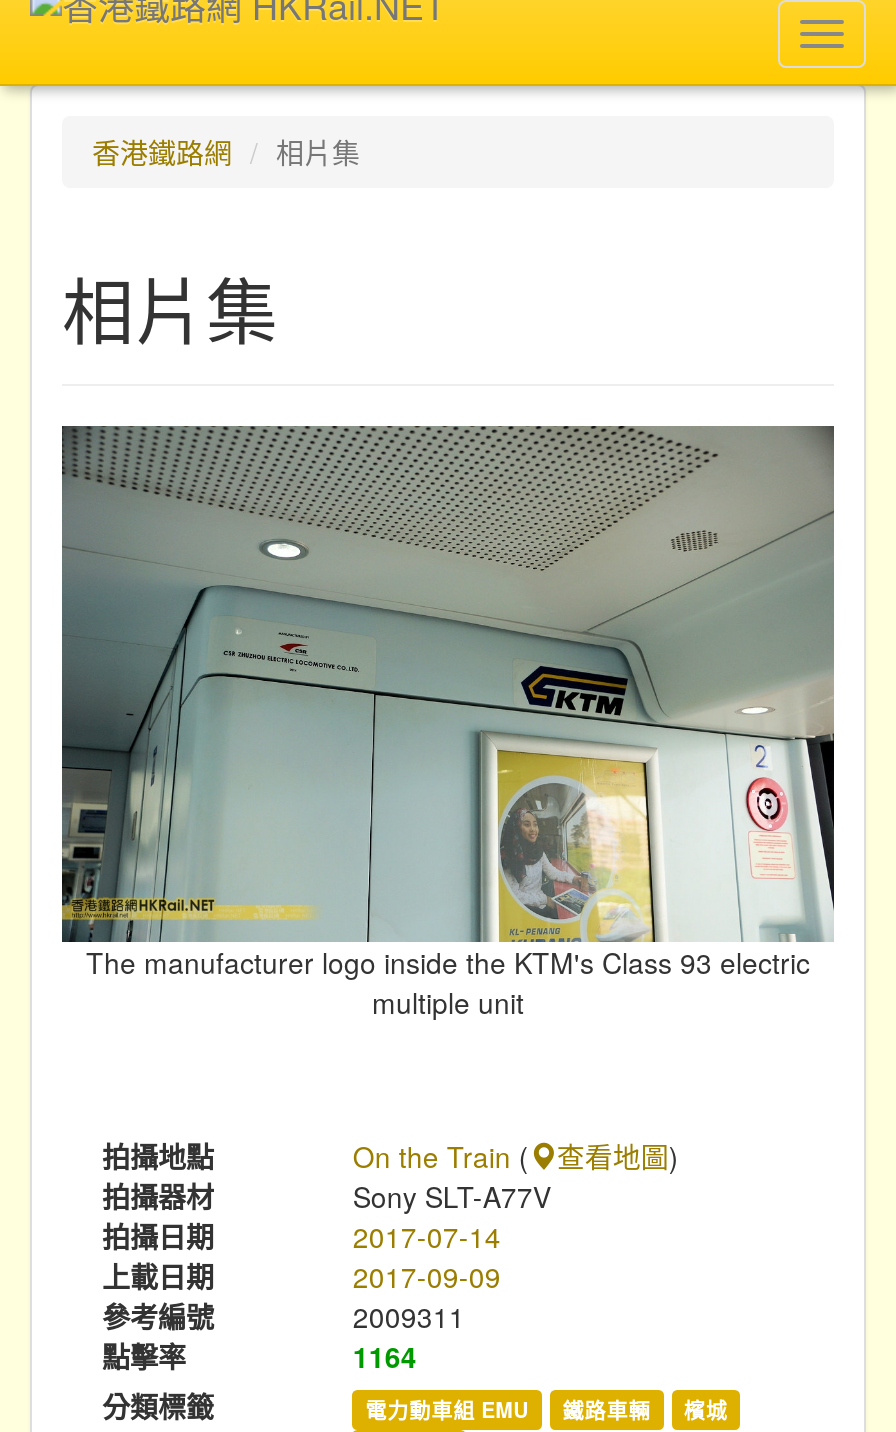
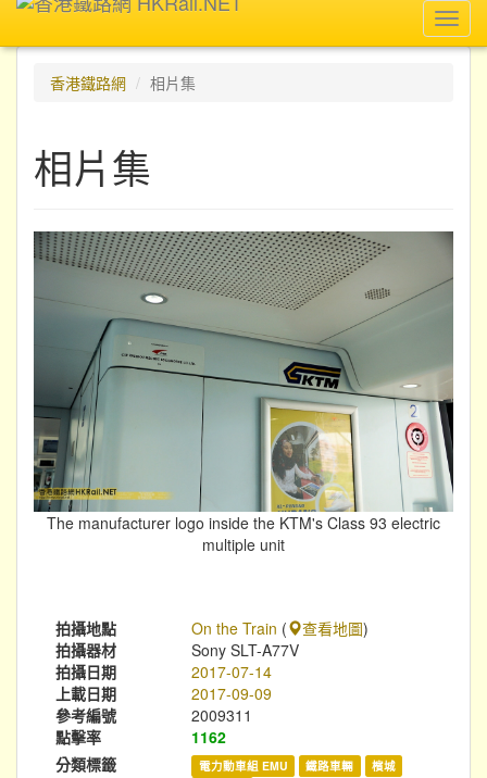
[353,1336,417,1376] 1164 -> [192,726,226,748] 1162

